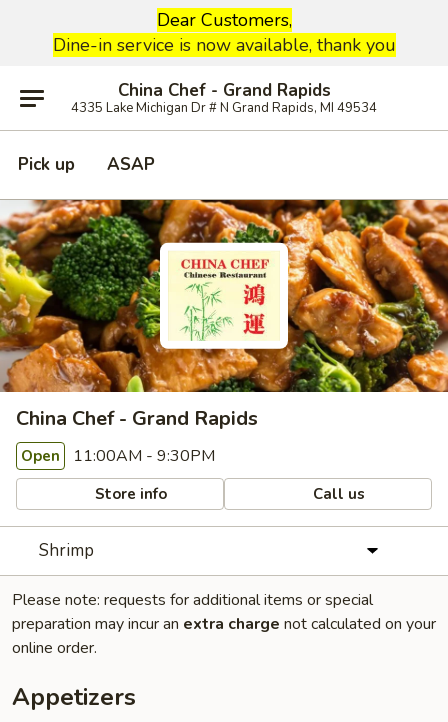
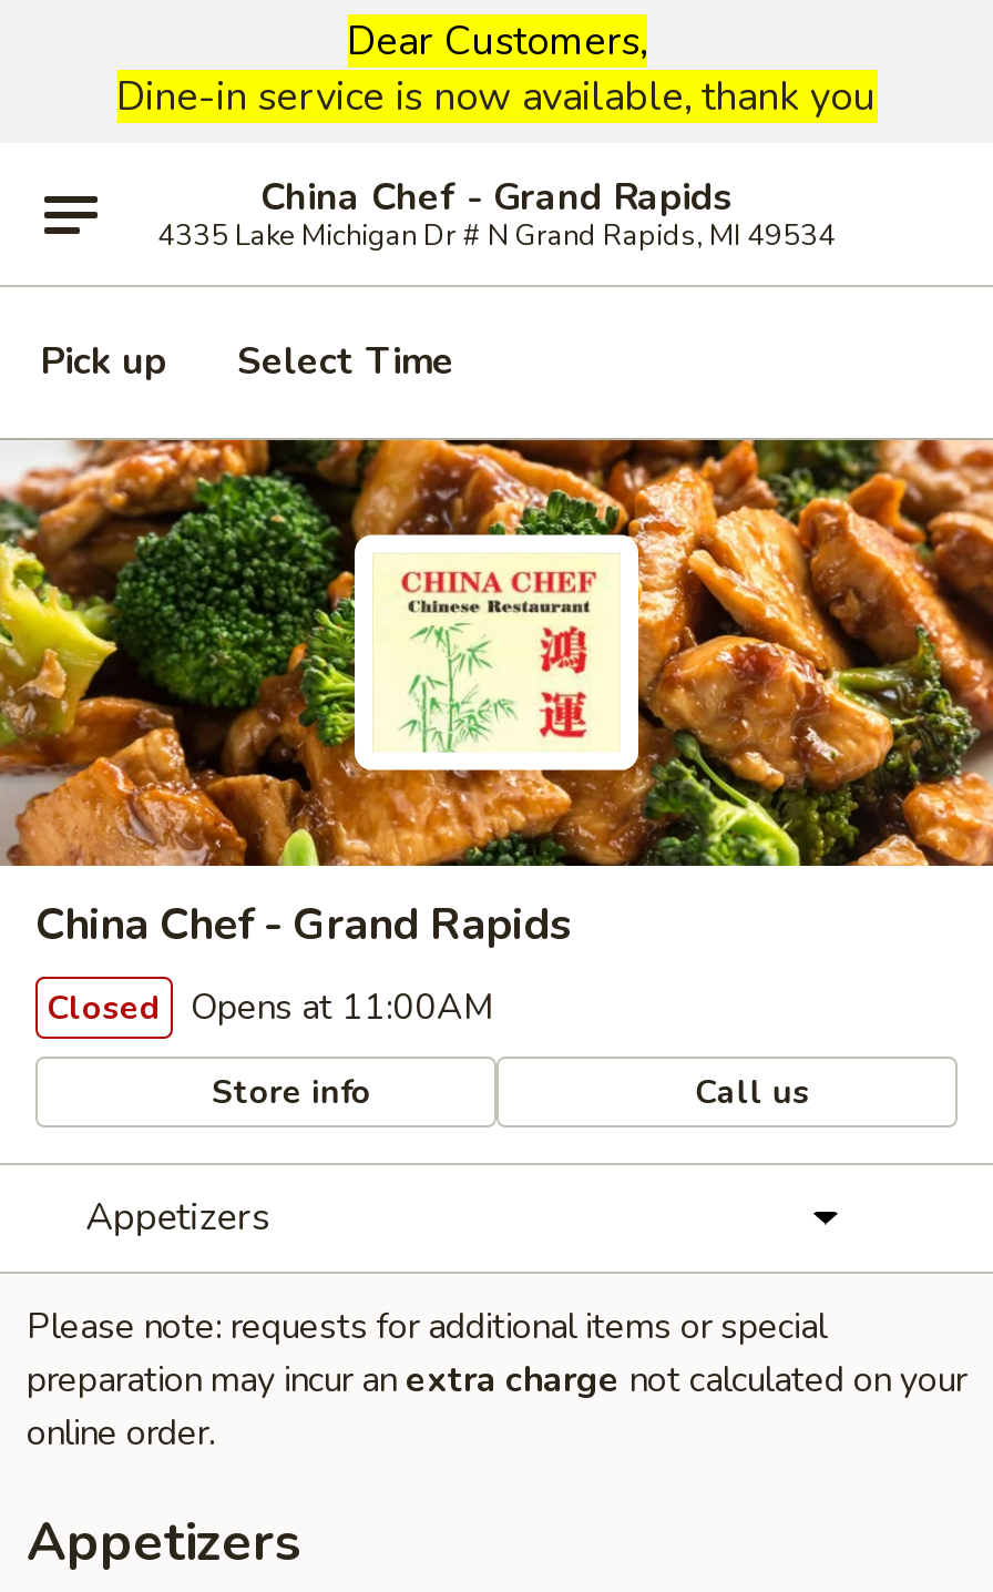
[107,153,155,176] ASAP -> [237,336,454,387] Select Time
[21,445,215,467] Open 11:00AM - 9:30PM -> [47,983,494,1032] Closed Opens at 11:00AM
[39,539,94,562] Shrimp -> [86,1192,270,1243] Appetizers

